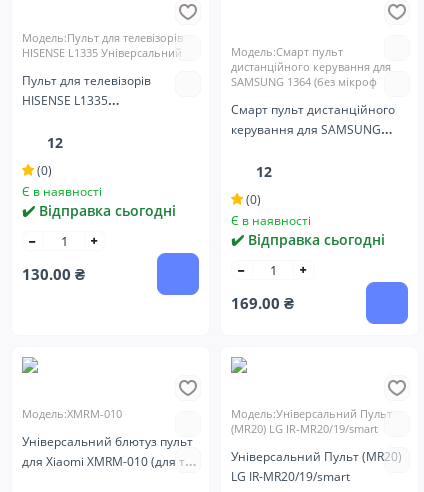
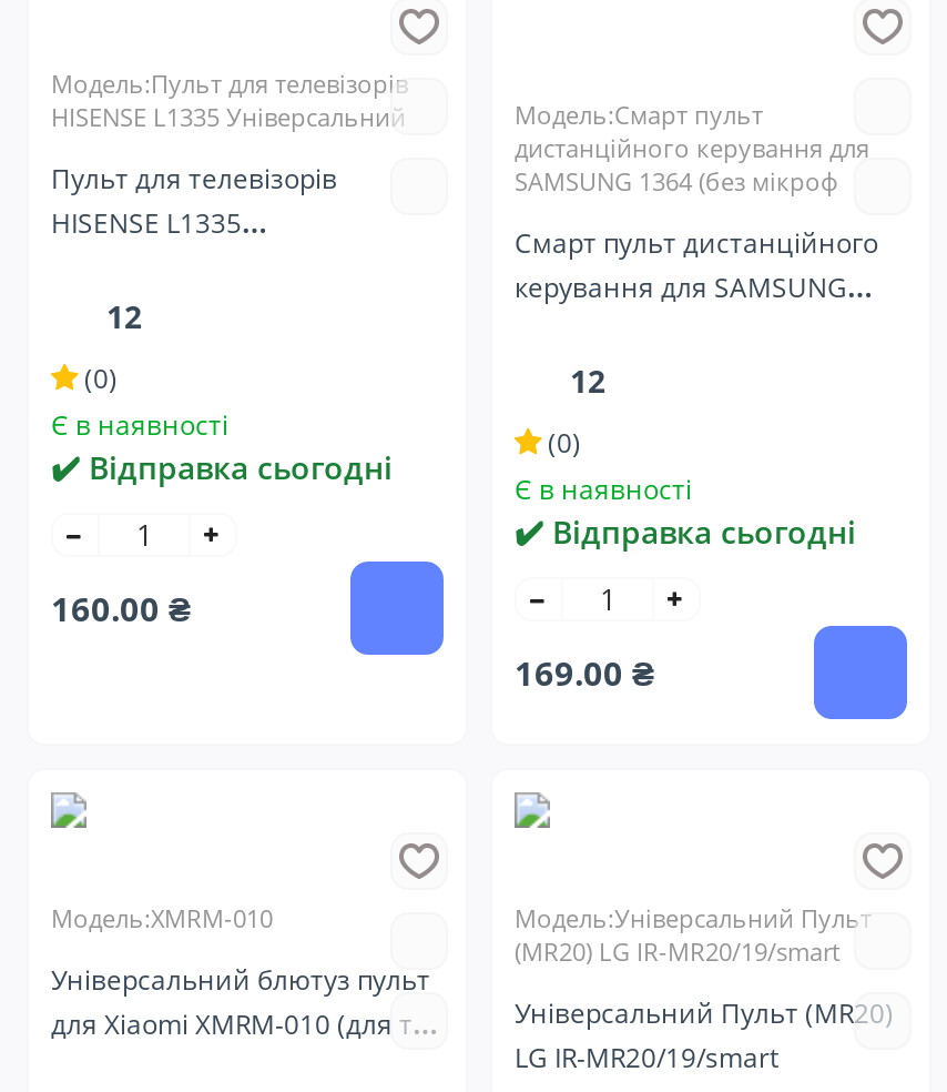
[22,263,85,283] 130.00 ₴ -> [51,585,191,629] 160.00 ₴

